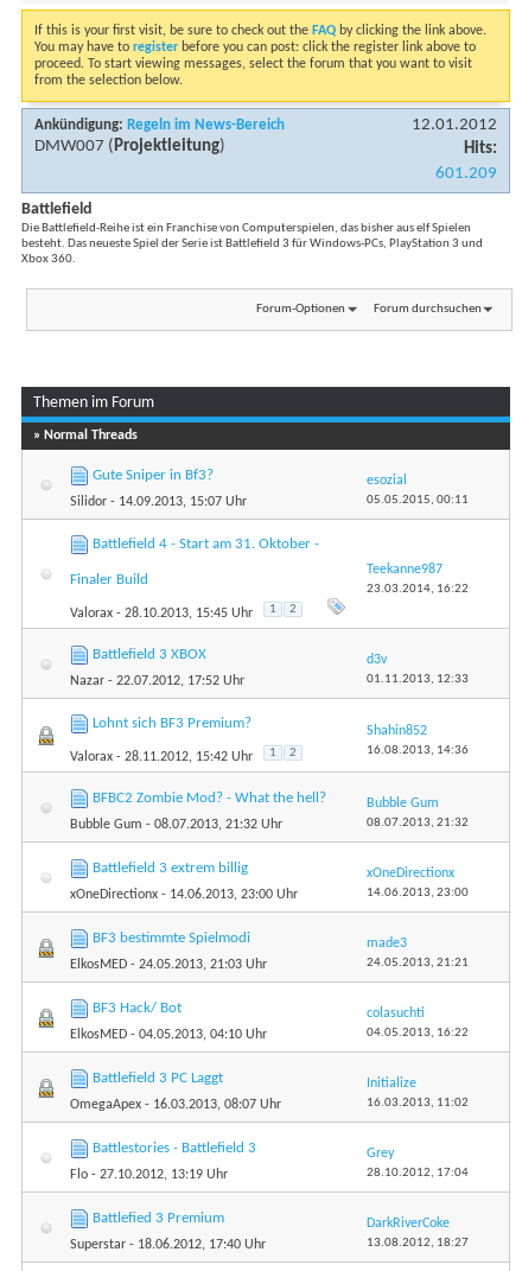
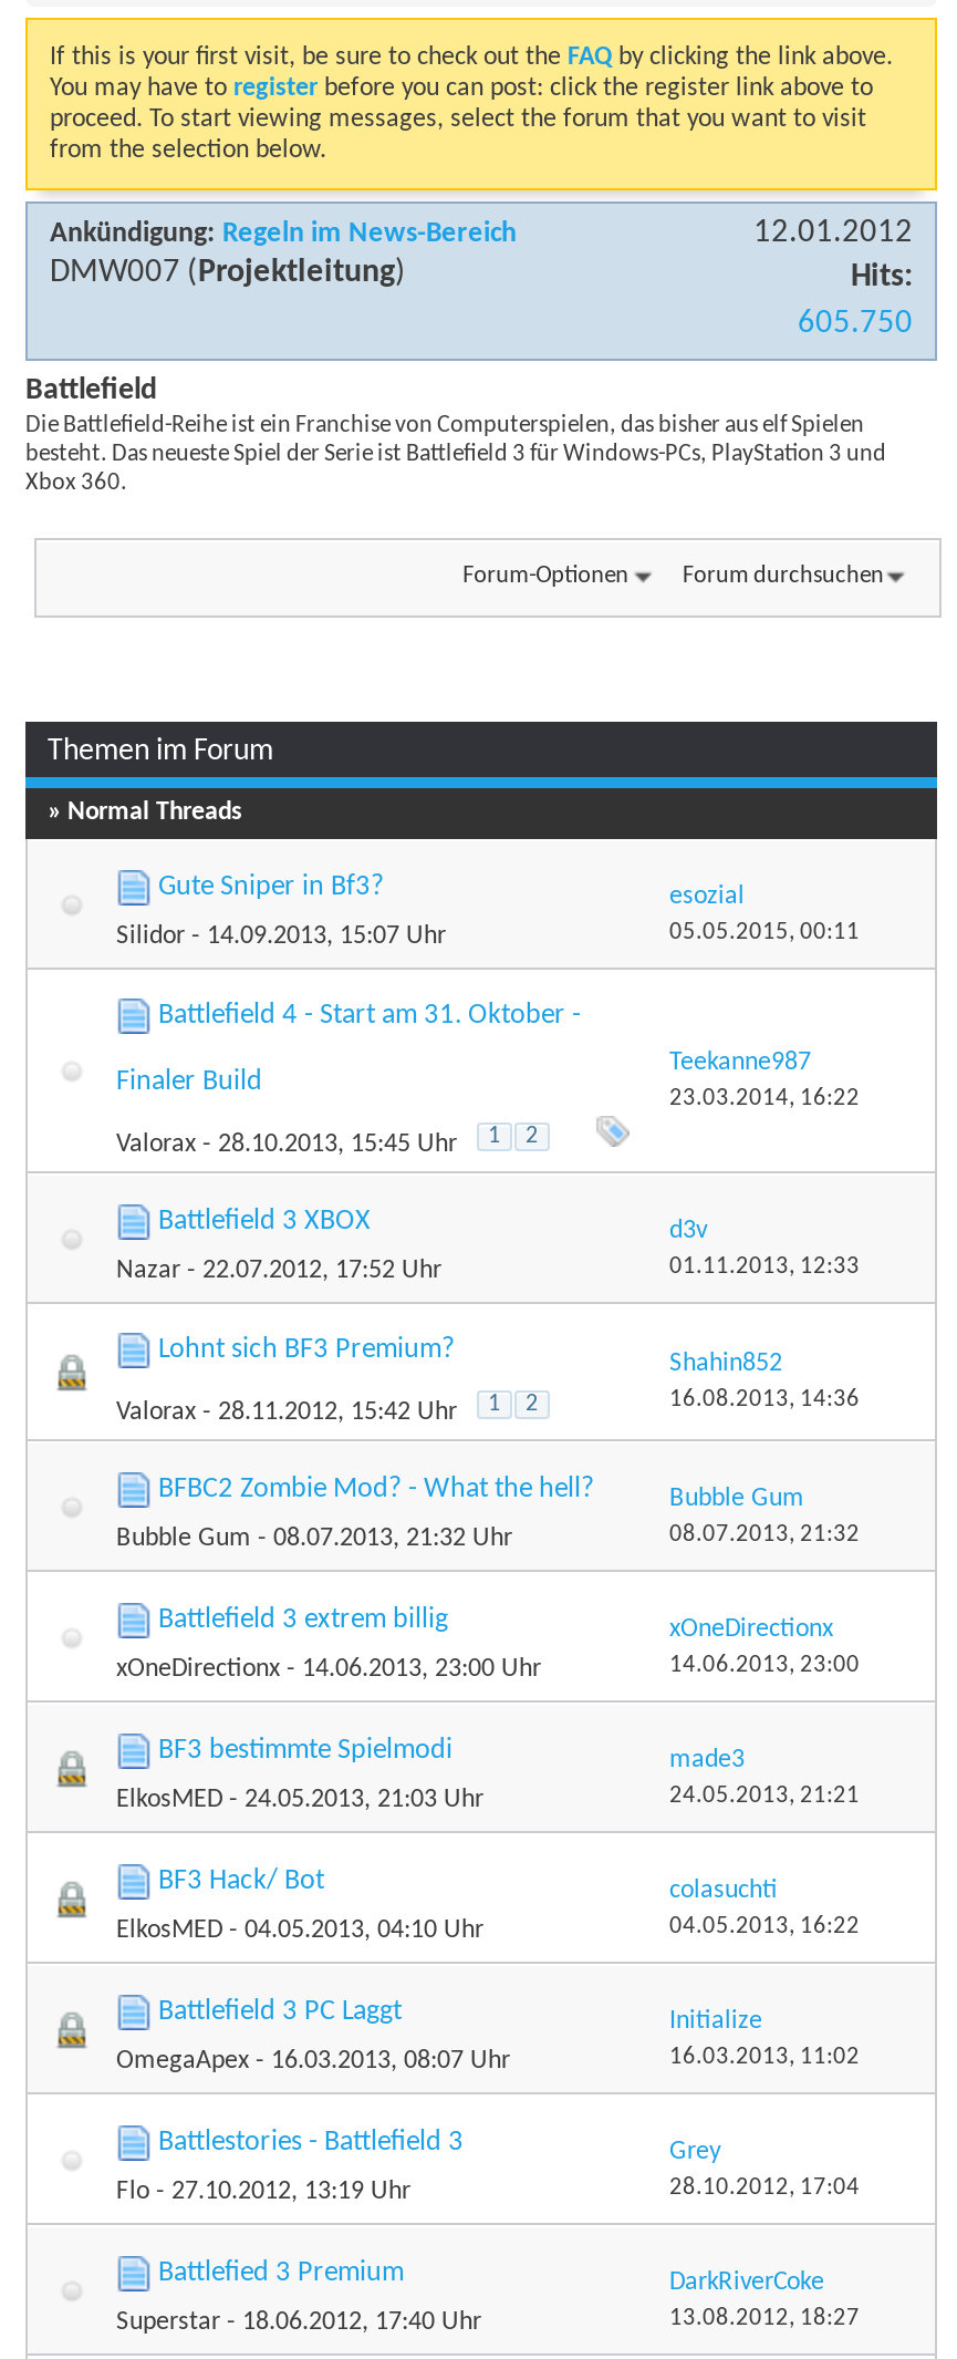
[435,165,497,183] 601.209 -> [798,308,913,341] 605.750

